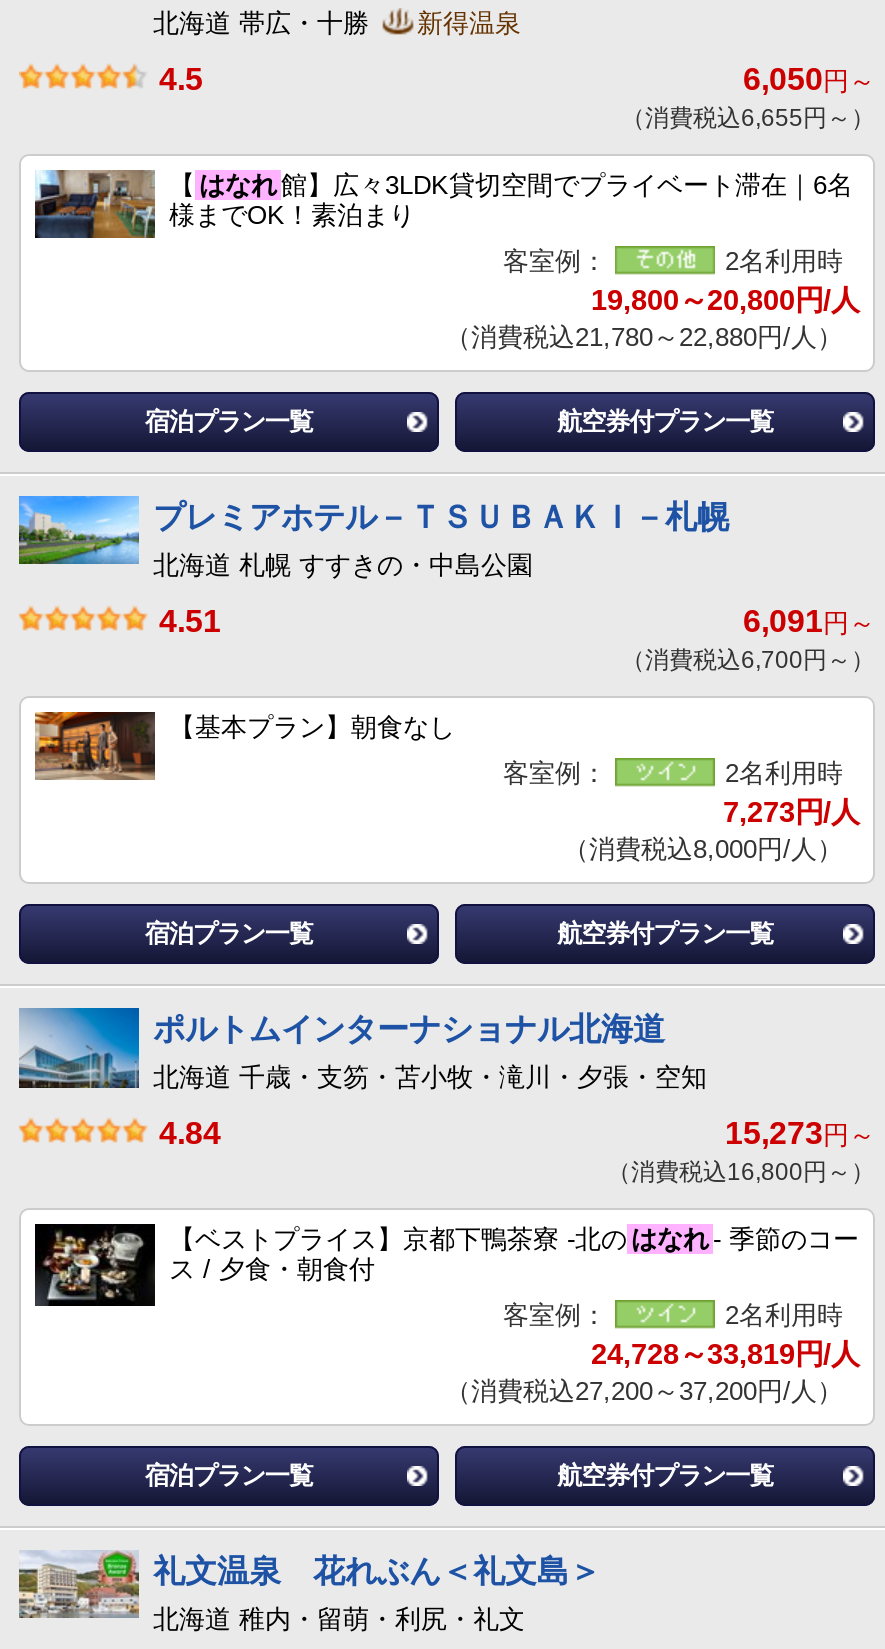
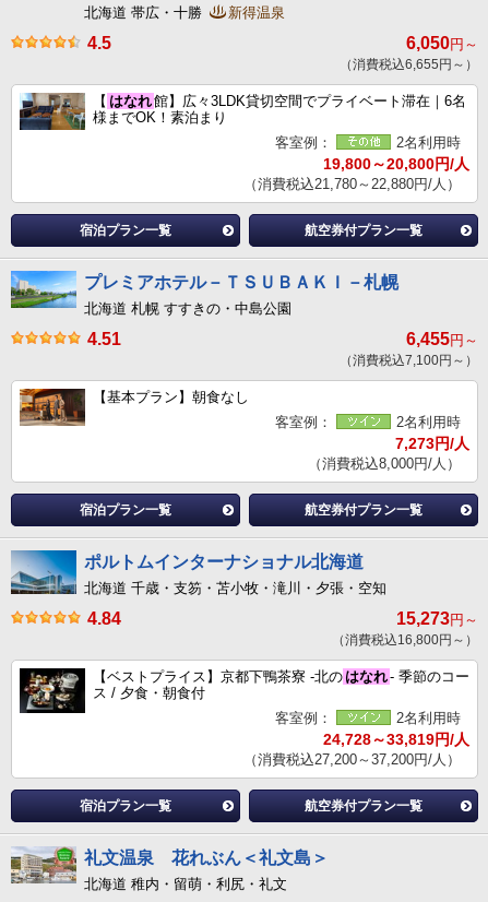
[743,604,875,638] 6,091円～ -> [406,330,478,348] 6,455円～
[621,646,875,674] （消費税込6,700円～） -> [340,353,478,368] （消費税込7,100円～）

